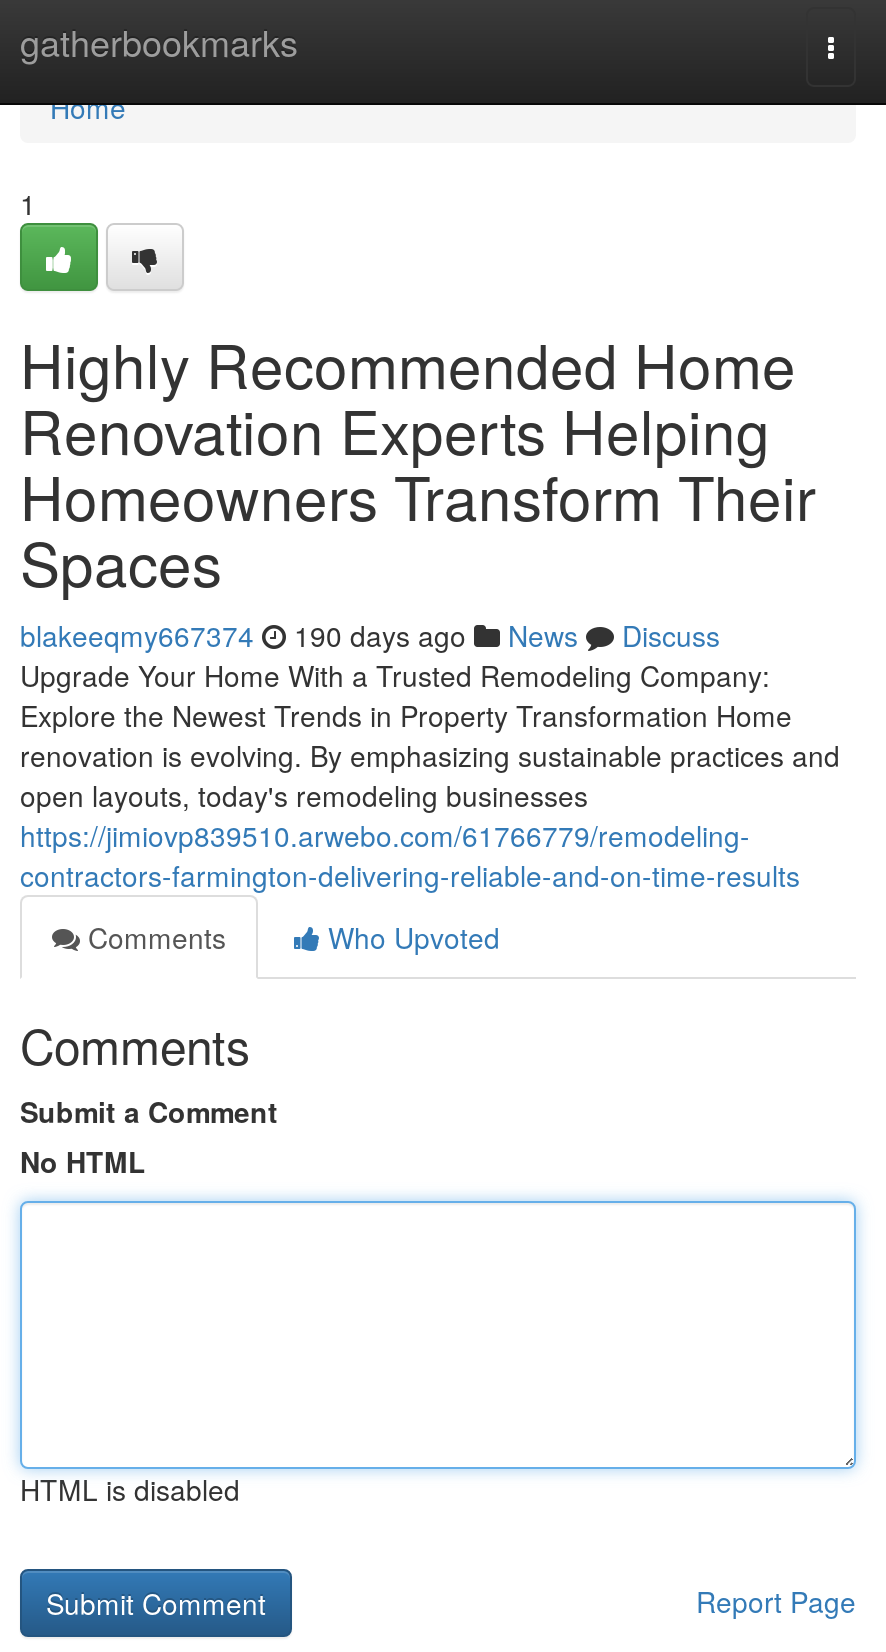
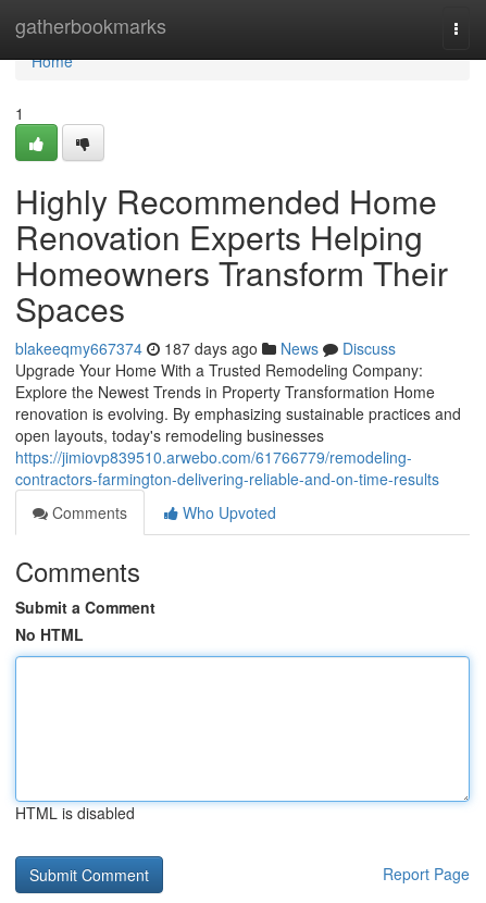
[20,615,720,655] blakeeqmy667374 190 days ago News Discuss -> [15,337,396,359] blakeeqmy667374 187 days ago News Discuss

